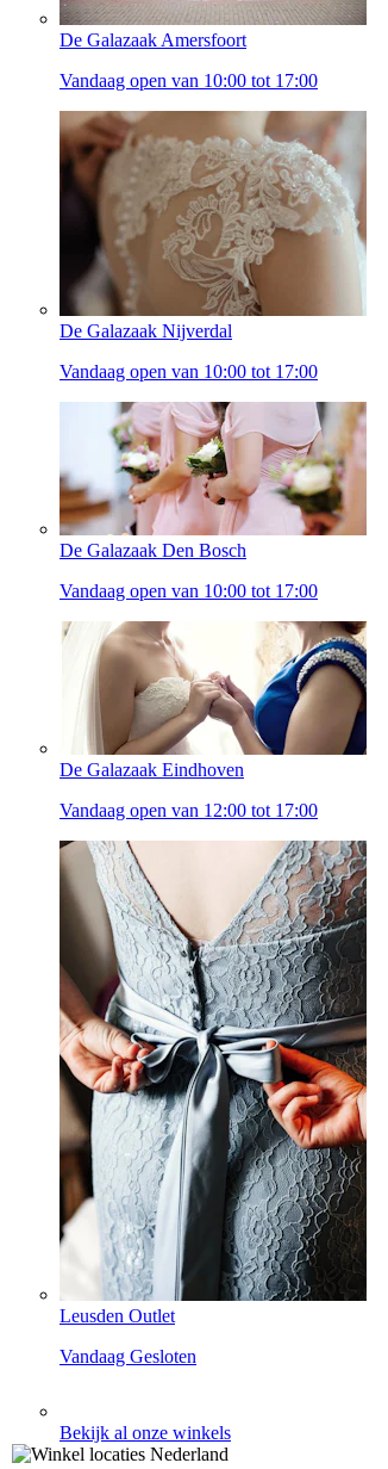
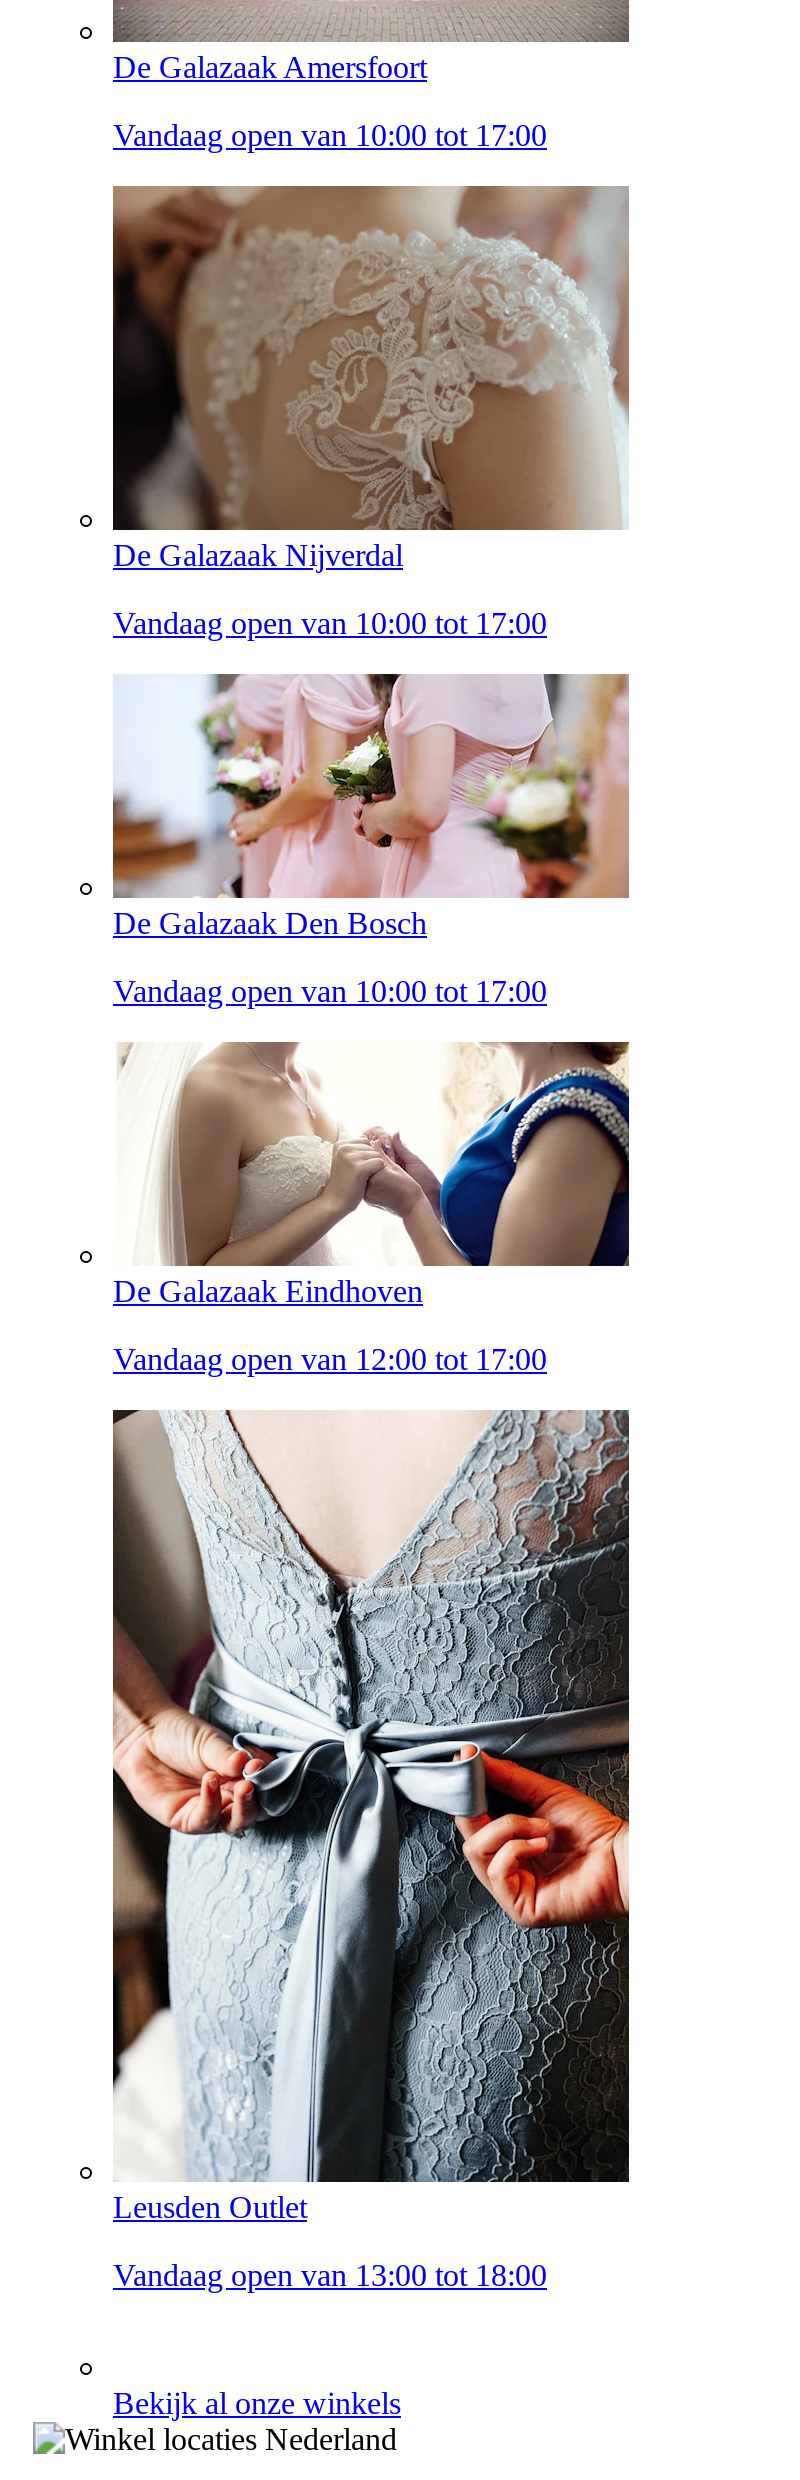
[60,1346,196,1367] Vandaag Gesloten -> [113,2258,547,2292] Vandaag open van 13:00 tot 18:00

